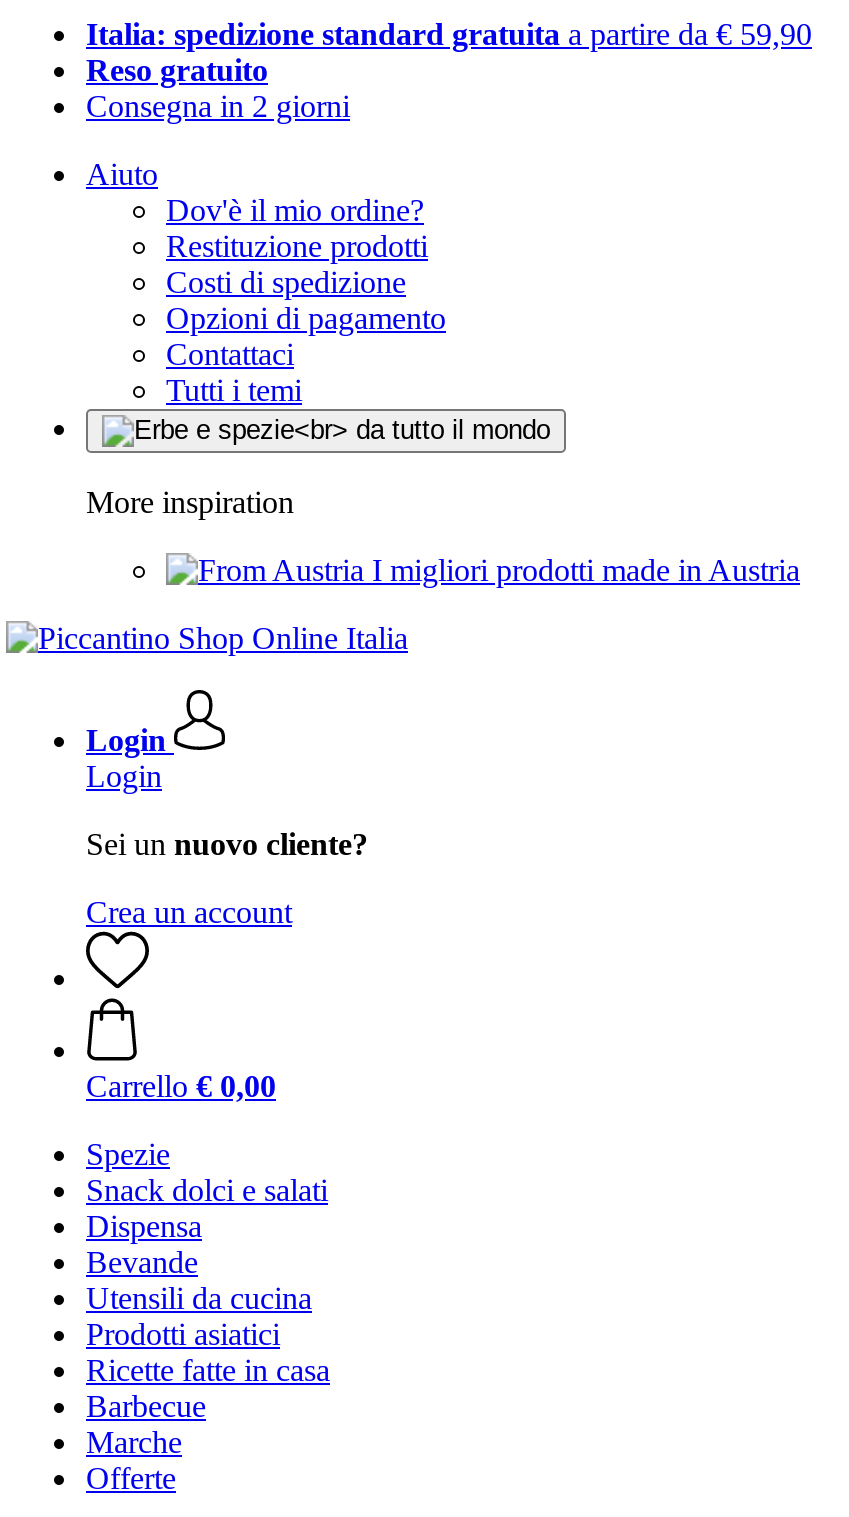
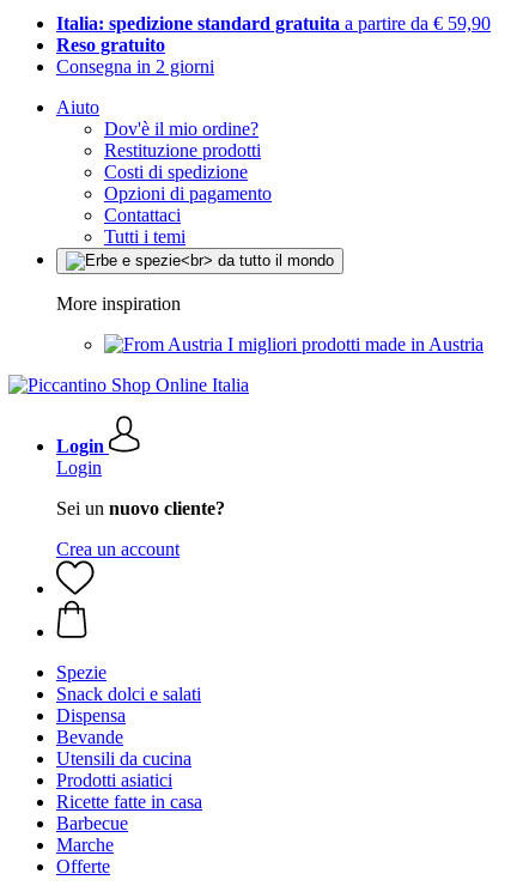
[86,1069,276,1103] Carrello € 0,00 -> none

